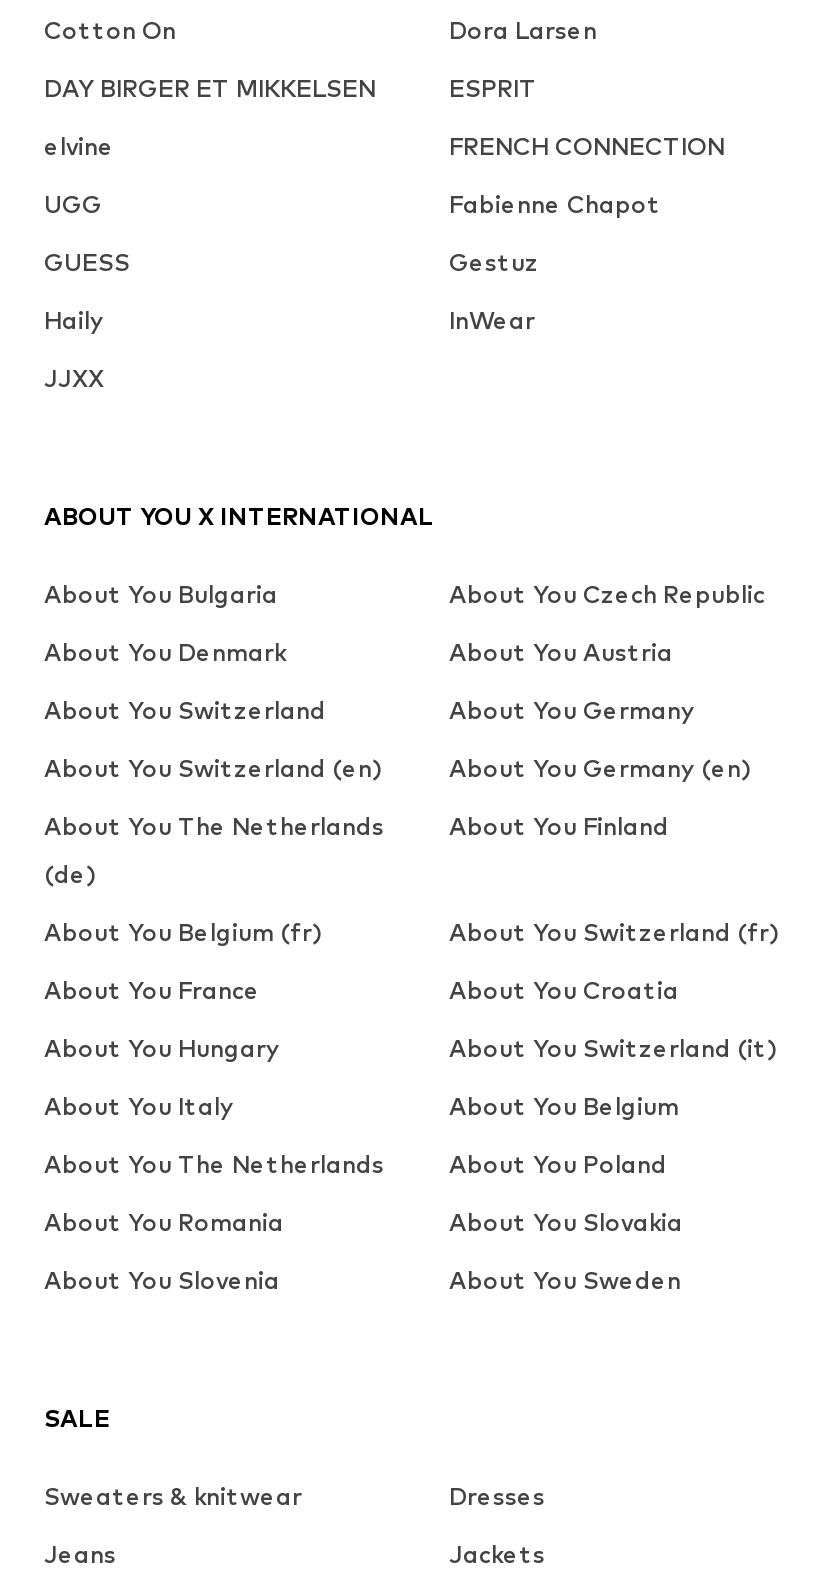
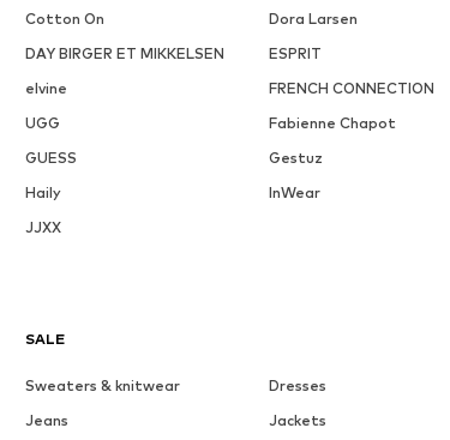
[44,501,765,889] ABOUT YOU X INTERNATIONAL | About You Bulgaria | About You Czech Republic | About You Denmark | About You Austria | About You Switzerland | About You Germany | About You Switzerland (en) | About You Germany (en) | About You The Netherlands | (de) -> none
[449,811,669,841] About You Finland -> none
[44,917,779,1295] About You Belgium (fr) | About You Switzerland (fr) | About You France | About You Croatia | About You Hungary | About You Switzerland (it) | About You Italy | About You Belgium | About You The Netherlands | About You Poland | About You Romania | About You Slovakia | About You Slovenia | About You Sweden -> none

